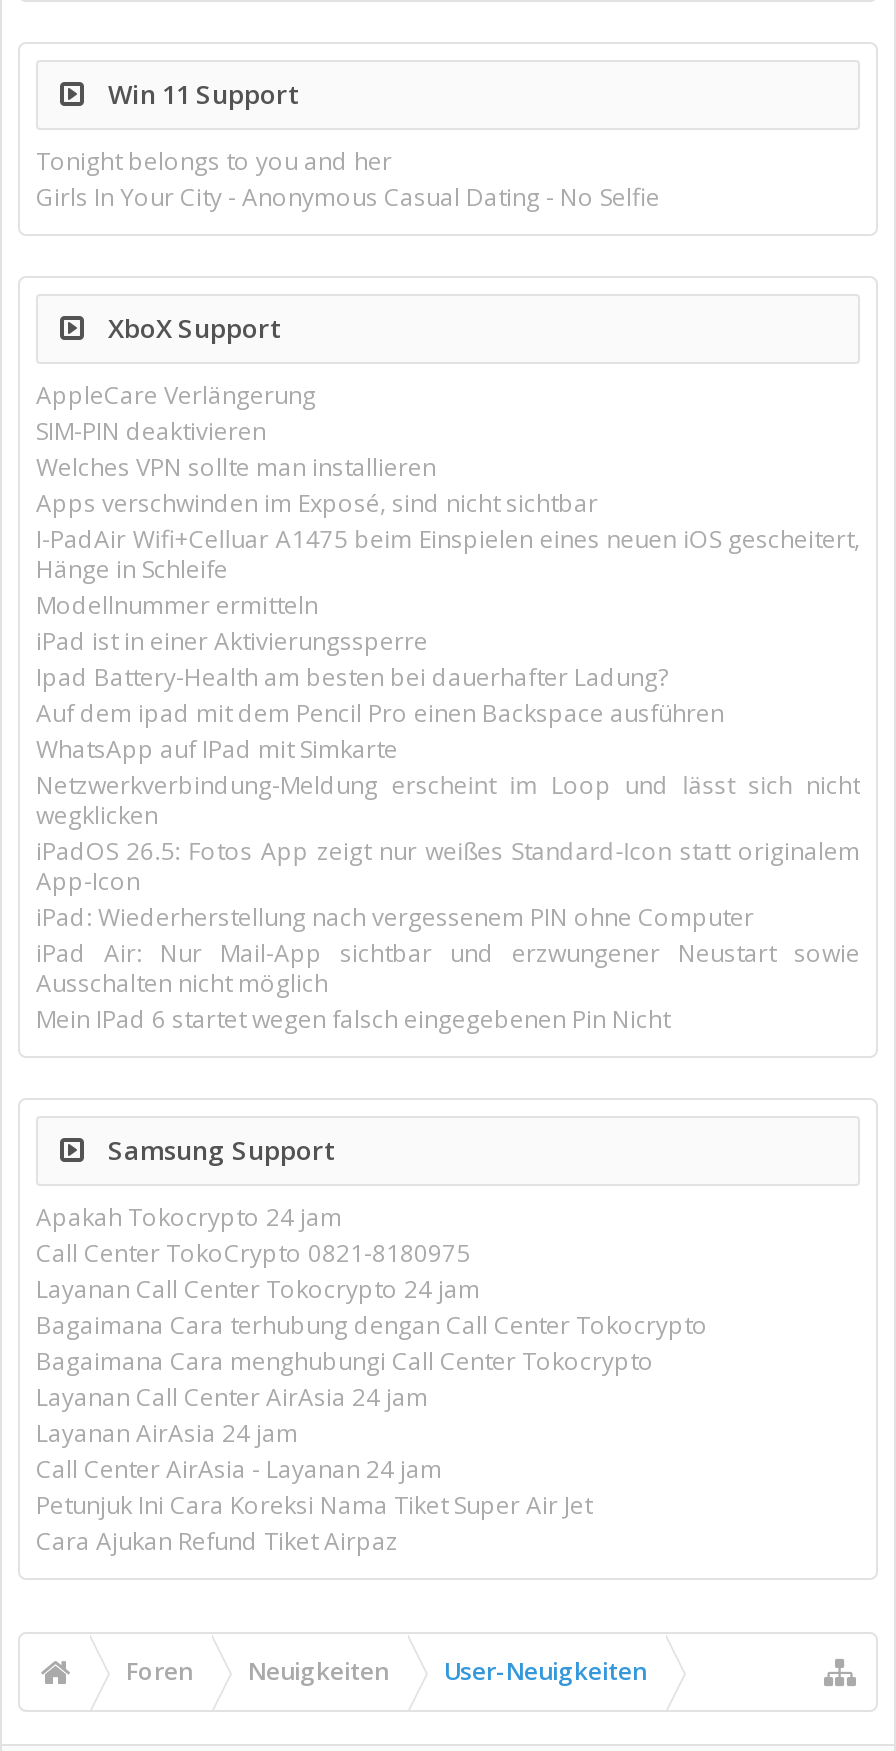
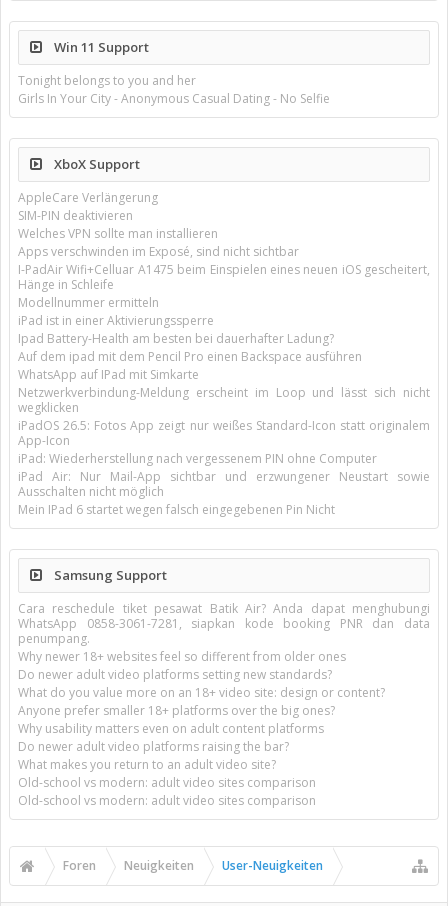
[36,1200,708,1558] Apakah Tokocrypto 24 jam | Call Center TokoCrypto 0821-8180975 | Layanan Call Center Tokocrypto 24 jam | Bagaimana Cara terhubung dengan Call Center Tokocrypto | Bagaimana Cara menghubungi Call Center Tokocrypto | Layanan Call Center AirAsia 24 jam | Layanan AirAsia 24 jam | Call Center AirAsia - Layanan 24 jam | Petunjuk Ini Cara Koreksi Nama Tiket Super Air Jet | Cara Ajukan Refund Tiket Airpaz -> [18,600,430,809] Cara reschedule tiket pesawat Batik Air? Anda dapat menghubungi | WhatsApp 0858-3061-7281, siapkan kode booking PNR dan data | penumpang. | Why newer 18+ websites feel so different from older ones | Do newer adult video platforms setting new standards? | What do you value more on an 18+ video site: design or content? | Anyone prefer smaller 18+ platforms over the big ones? | Why usability matters even on adult content platforms | Do newer adult video platforms raising the bar? | What makes you return to an adult video site? | Old-school vs modern: adult video sites comparison | Old-school vs modern: adult video sites comparison

